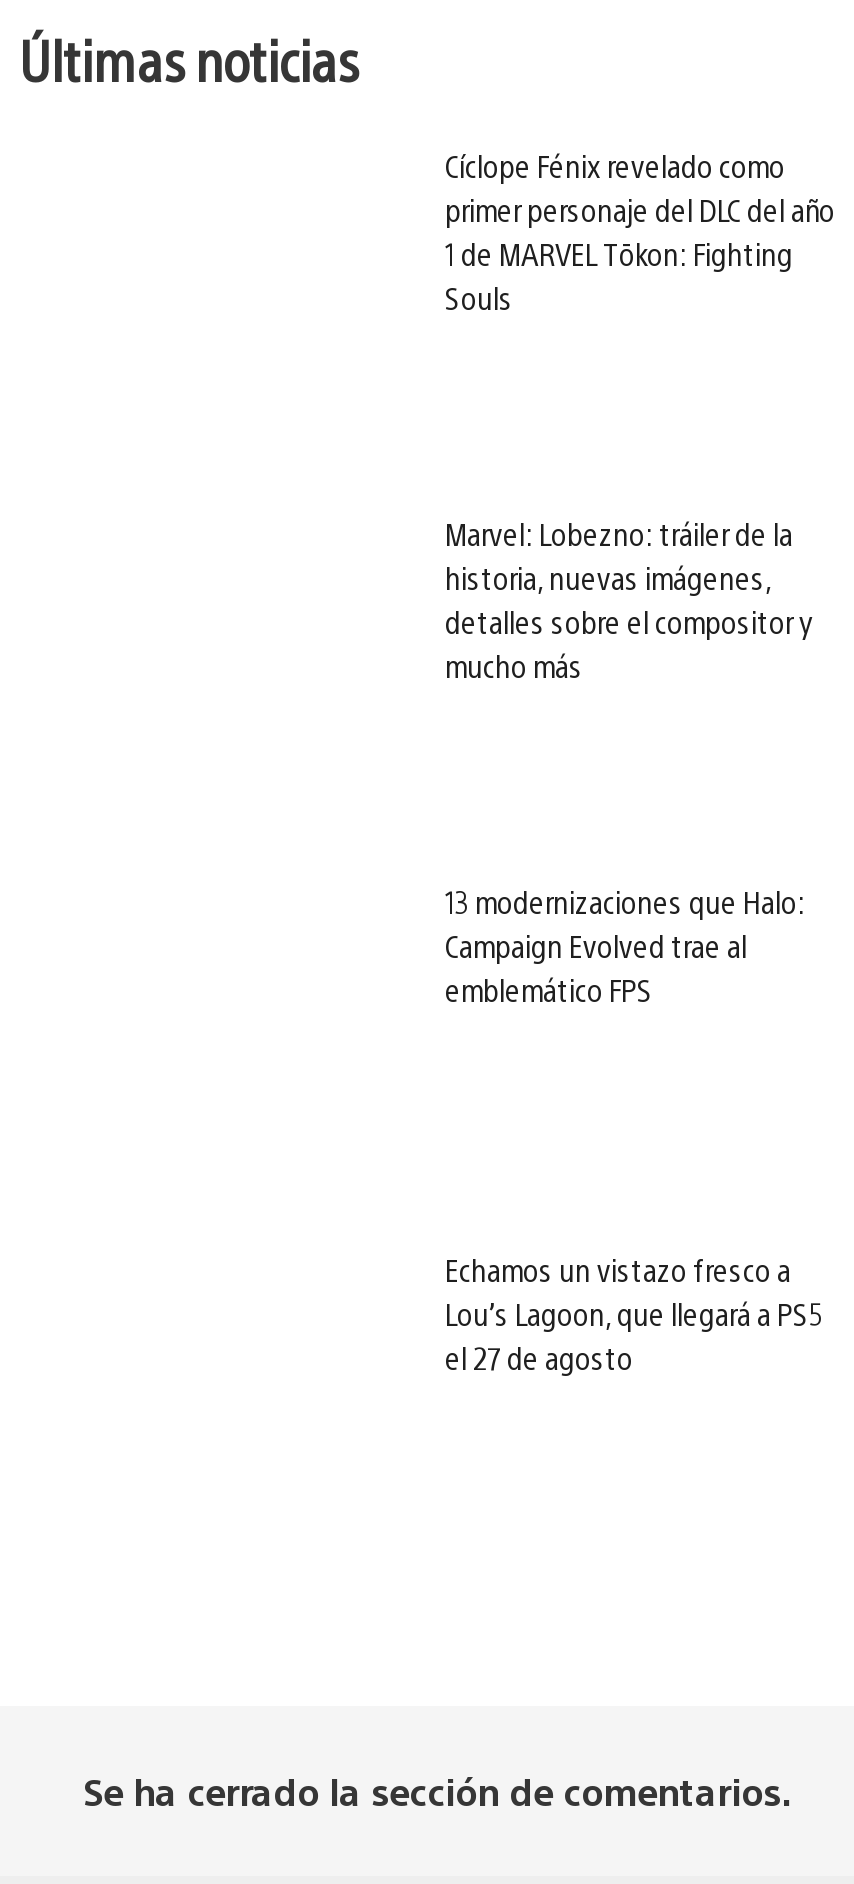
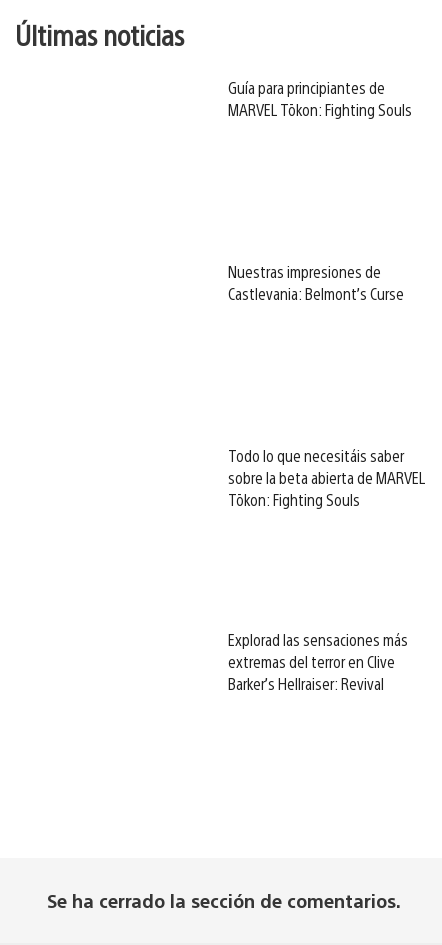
[445,144,835,318] Cíclope Fénix revelado como | primer personaje del DLC del año | 1 de MARVEL Tōkon: Fighting | Souls -> [228,77,412,120] Guía para principiantes de | MARVEL Tōkon: Fighting Souls
[445,512,813,686] Marvel: Lobezno: tráiler de la | historia, nuevas imágenes, | detalles sobre el compositor y | mucho más -> [228,261,404,304] Nuestras impresiones de | Castlevania: Belmont’s Curse
[445,880,805,1010] 13 modernizaciones que Halo: | Campaign Evolved trae al | emblemático FPS -> [228,445,425,510] Todo lo que necesitáis saber | sobre la beta abierta de MARVEL | Tōkon: Fighting Souls
[445,1248,823,1378] Echamos un vistazo fresco a | Lou’s Lagoon, que llegará a PS5 | el 27 de agosto -> [228,629,408,694] Explorad las sensaciones más | extremas del terror en Clive | Barker’s Hellraiser: Revival

